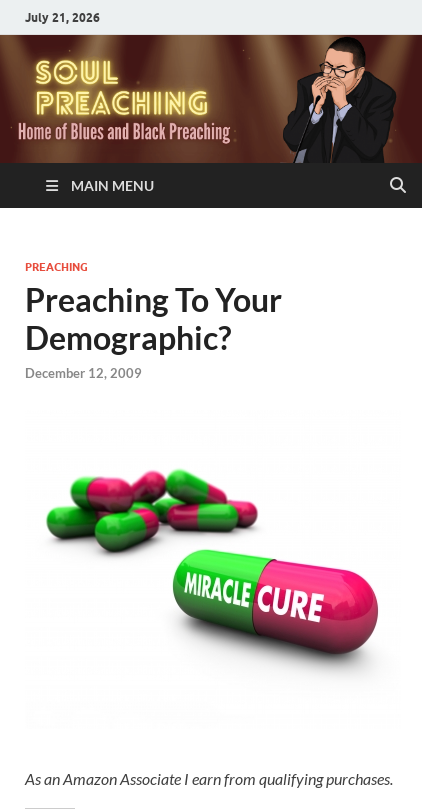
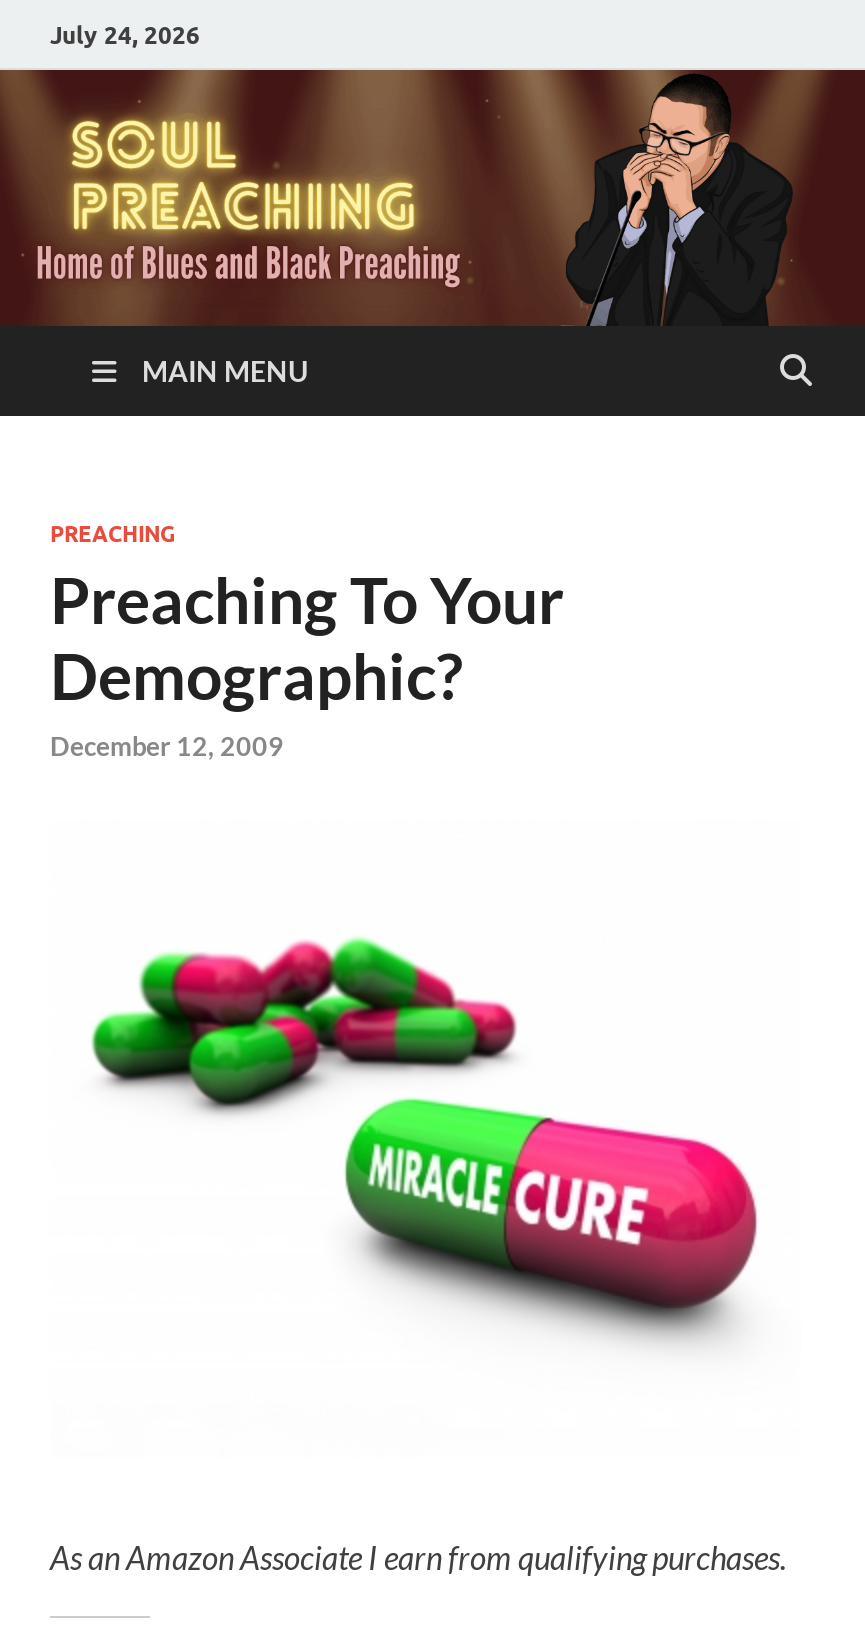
[25,9,100,24] July 21, 2026 -> [50,19,200,49] July 24, 2026

